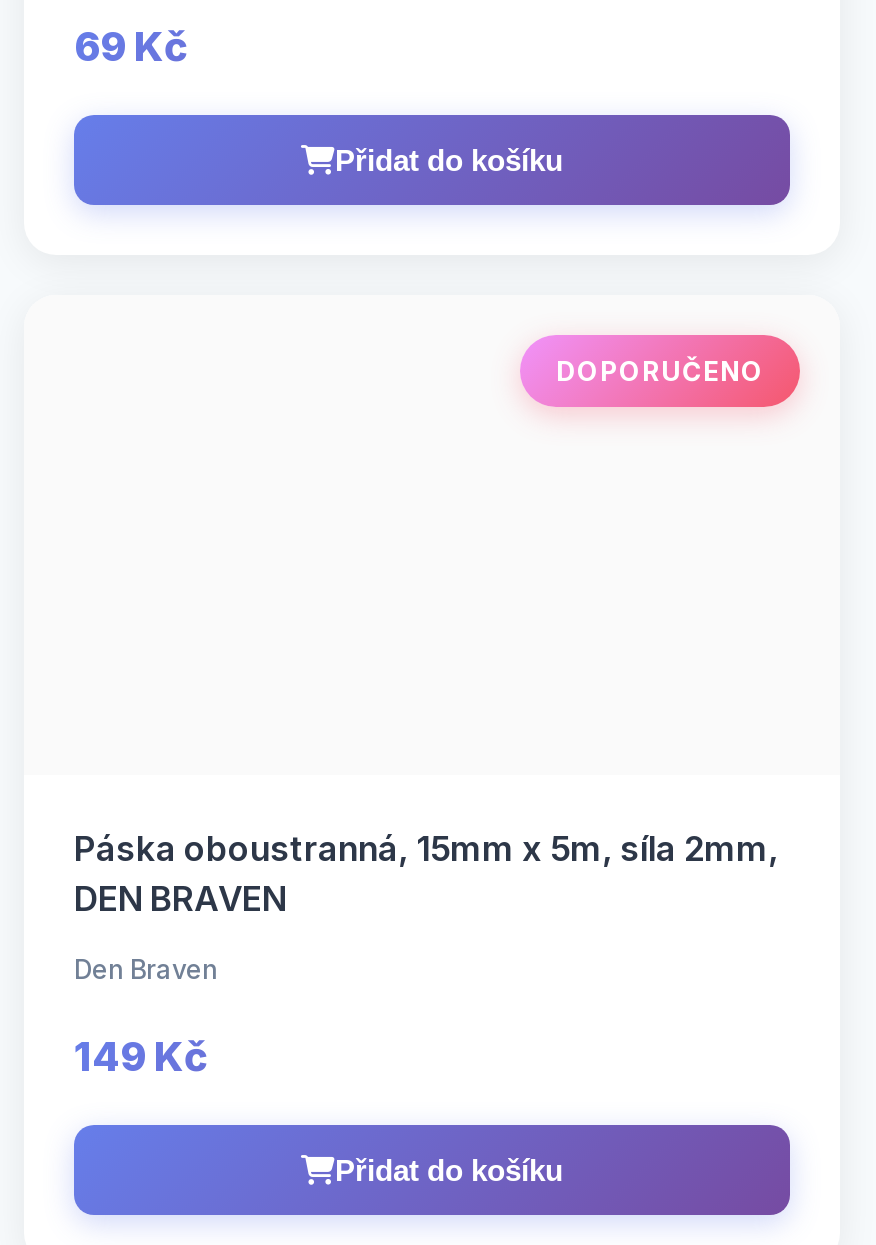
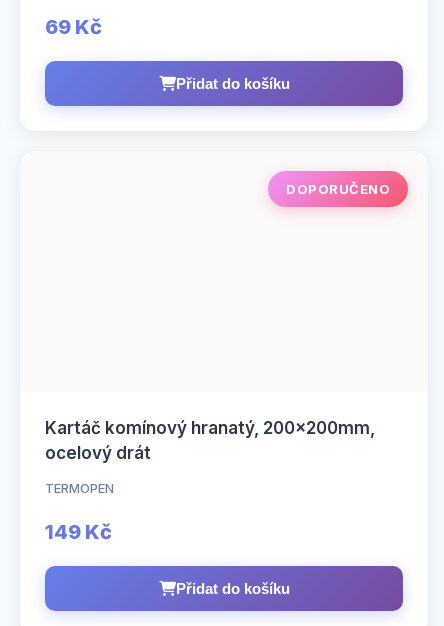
[74,829,778,919] Páska oboustranná, 15mm x 5m, síla 2mm, | DEN BRAVEN -> [45,418,375,463] Kartáč komínový hranatý, 200x200mm, | ocelový drát
[74,953,218,985] Den Braven -> [45,480,114,496] TERMOPEN

